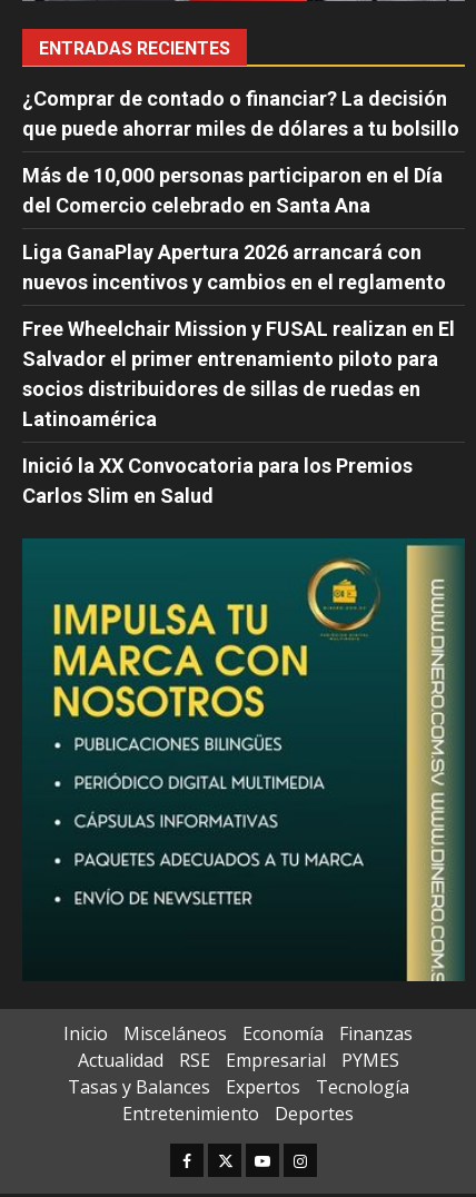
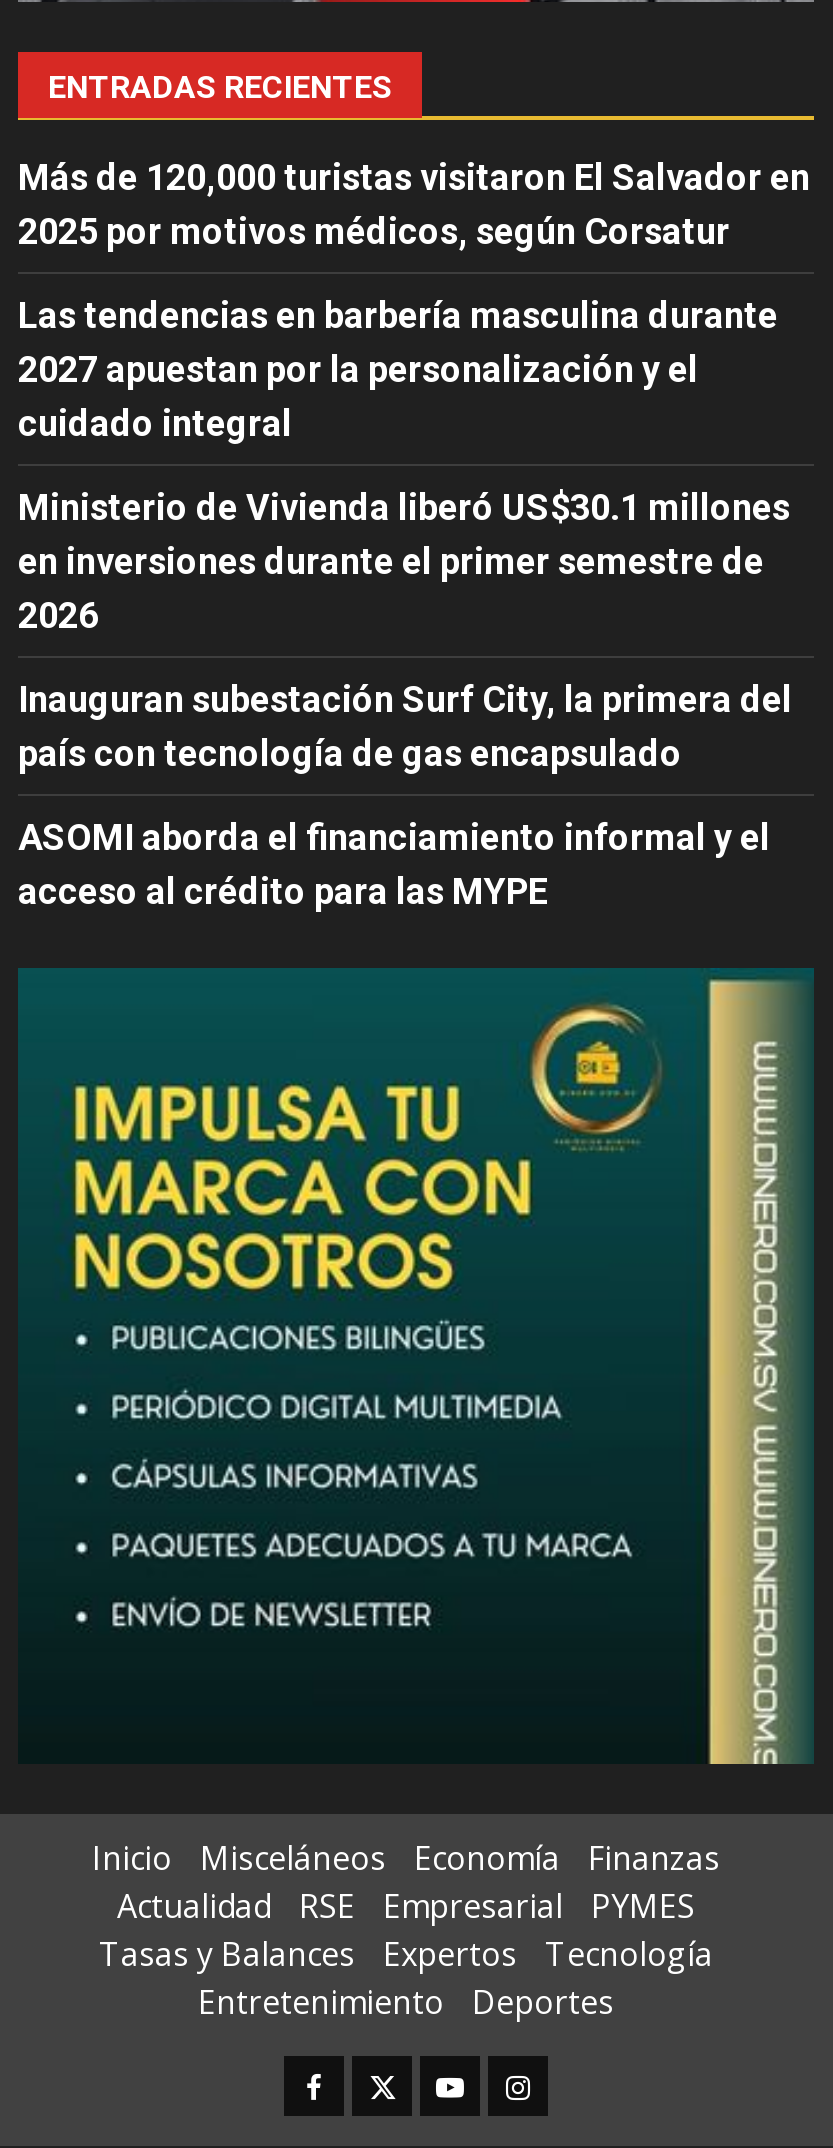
[22,87,459,140] ¿Comprar de contado o financiar? La decisión | que puede ahorrar miles de dólares a tu bolsillo -> [18,156,810,252] Más de 120,000 turistas visitaron El Salvador en | 2025 por motivos médicos, según Corsatur
[22,164,443,217] Más de 10,000 personas participaron en el Día | del Comercio celebrado en Santa Ana -> [18,294,786,444] Las tendencias en barbería masculina durante | 2027 apuestan por la personalización y el | cuidado integral
[22,240,446,294] Liga GanaPlay Apertura 2026 arrancará con | nuevos incentivos y cambios en el reglamento -> [18,486,790,636] Ministerio de Vivienda liberó US$30.1 millones | en inversiones durante el primer semestre de | 2026
[22,317,455,431] Free Wheelchair Mission y FUSAL realizan en El | Salvador el primer entrenamiento piloto para | socios distribuidores de sillas de ruedas en | Latinoamérica -> [18,678,792,774] Inauguran subestación Surf City, la primera del | país con tecnología de gas encapsulado
[22,454,413,507] Inició la XX Convocatoria para los Premios | Carlos Slim en Salud -> [18,816,770,912] ASOMI aborda el financiamiento informal y el | acceso al crédito para las MYPE

